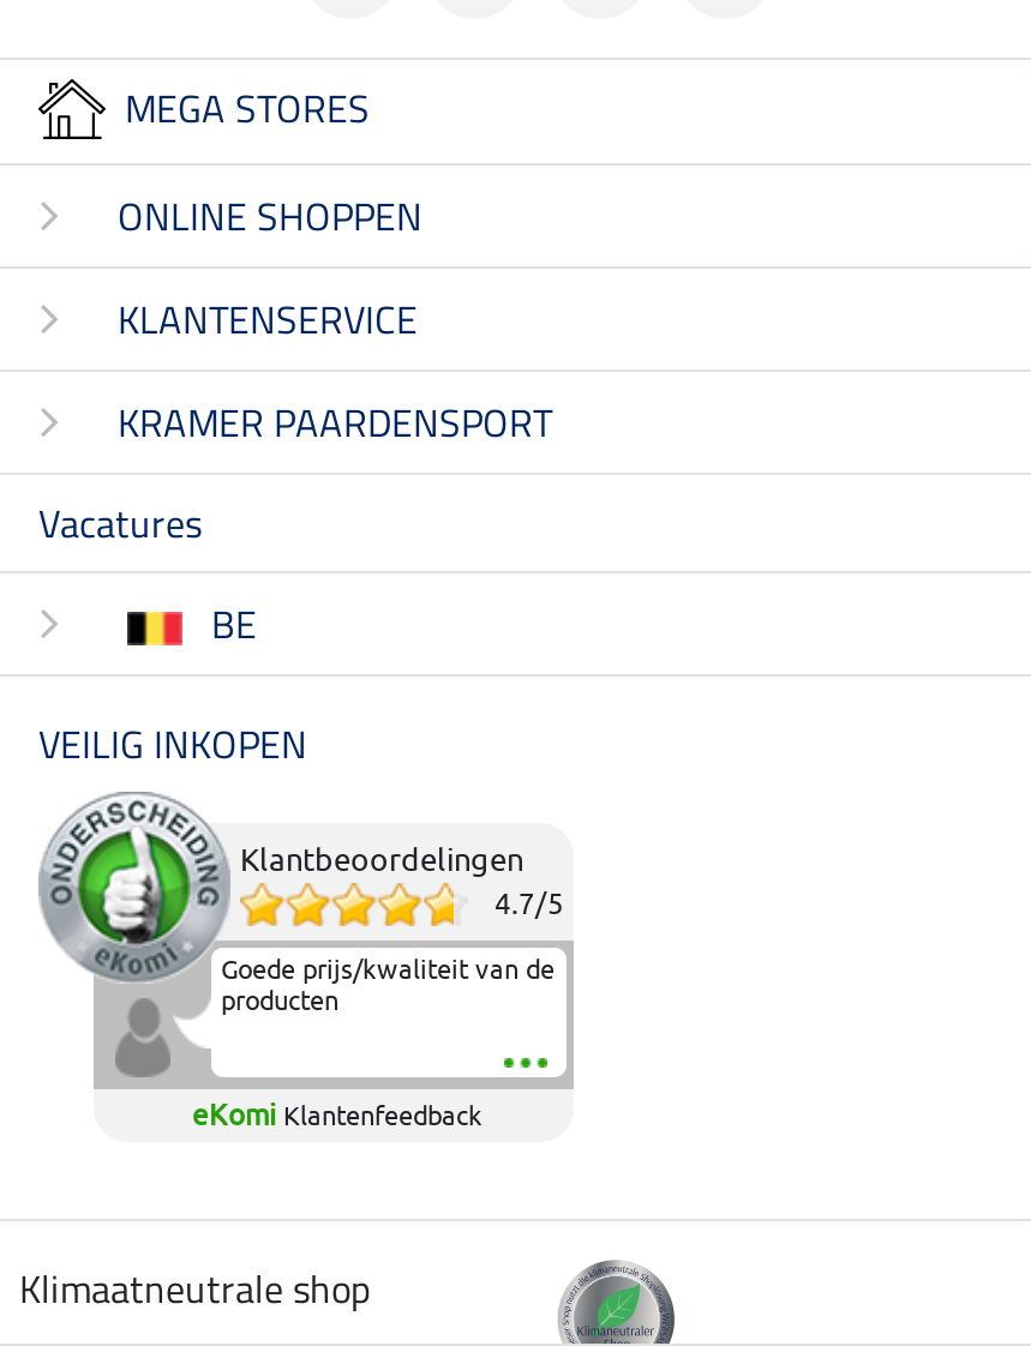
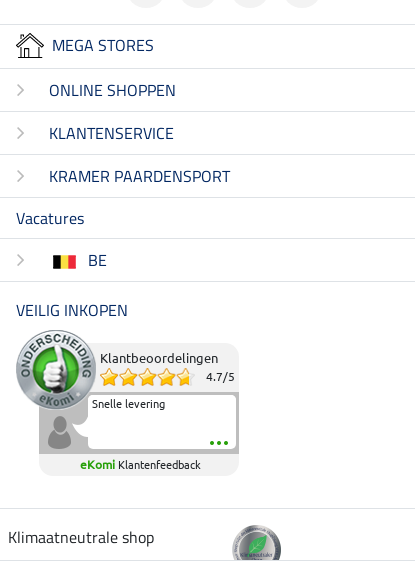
[221,954,555,1014] Goede prijs/kwaliteit van de | producten -> [92,398,165,410] Snelle levering

